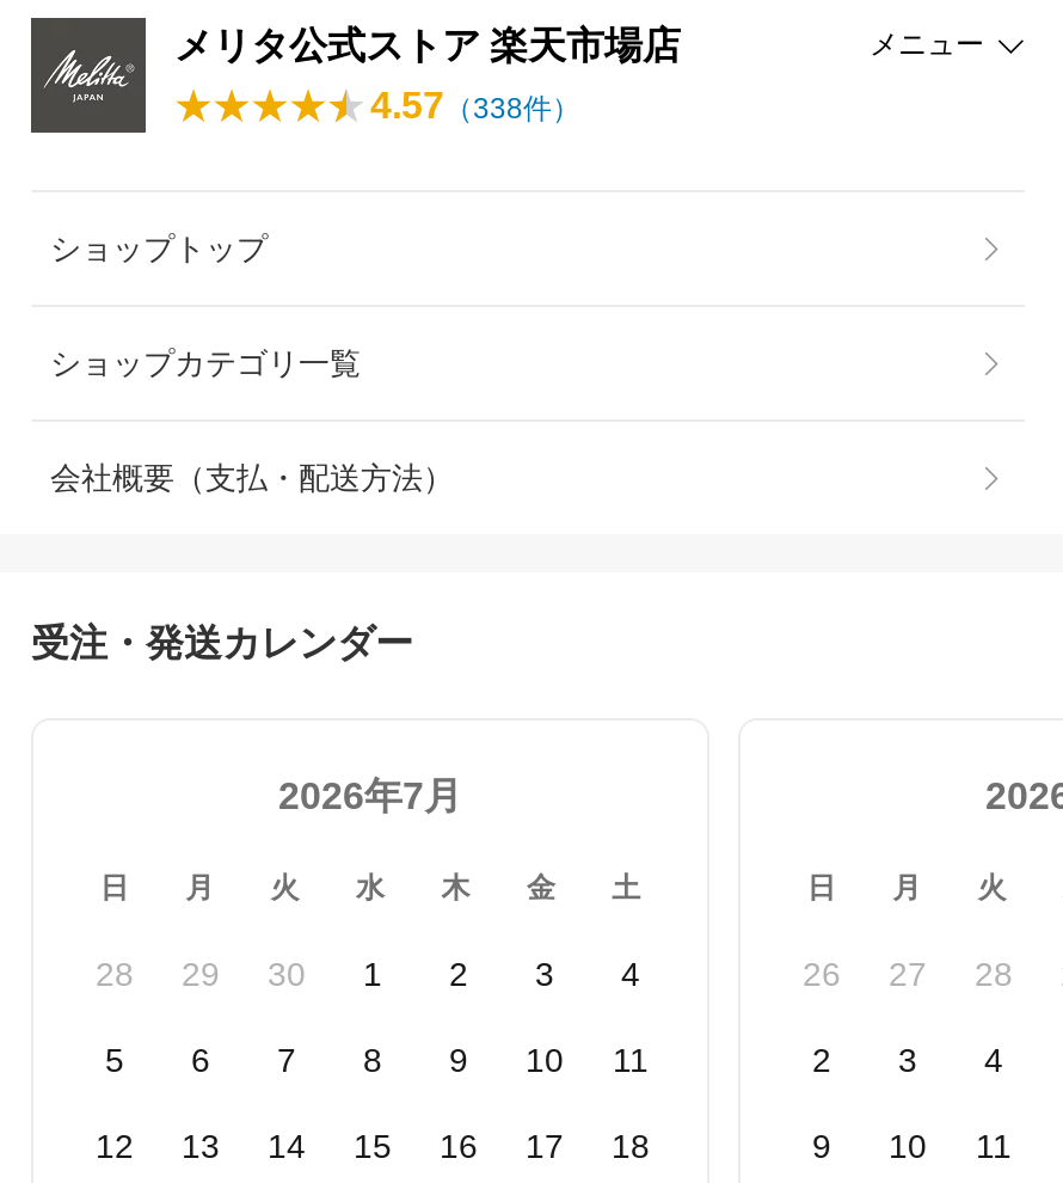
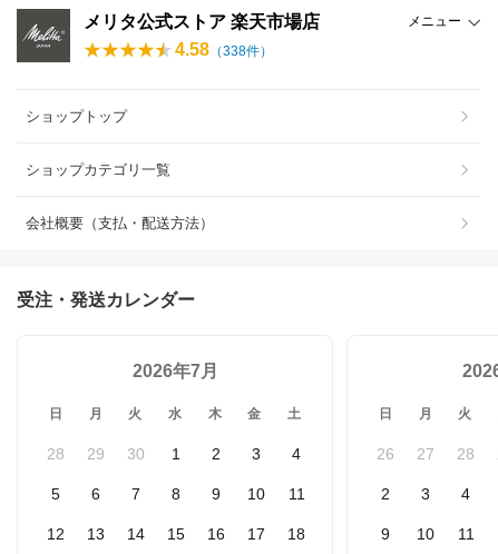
[370,85,580,125] 4.57（338件） -> [175,40,273,59] 4.58（338件）

